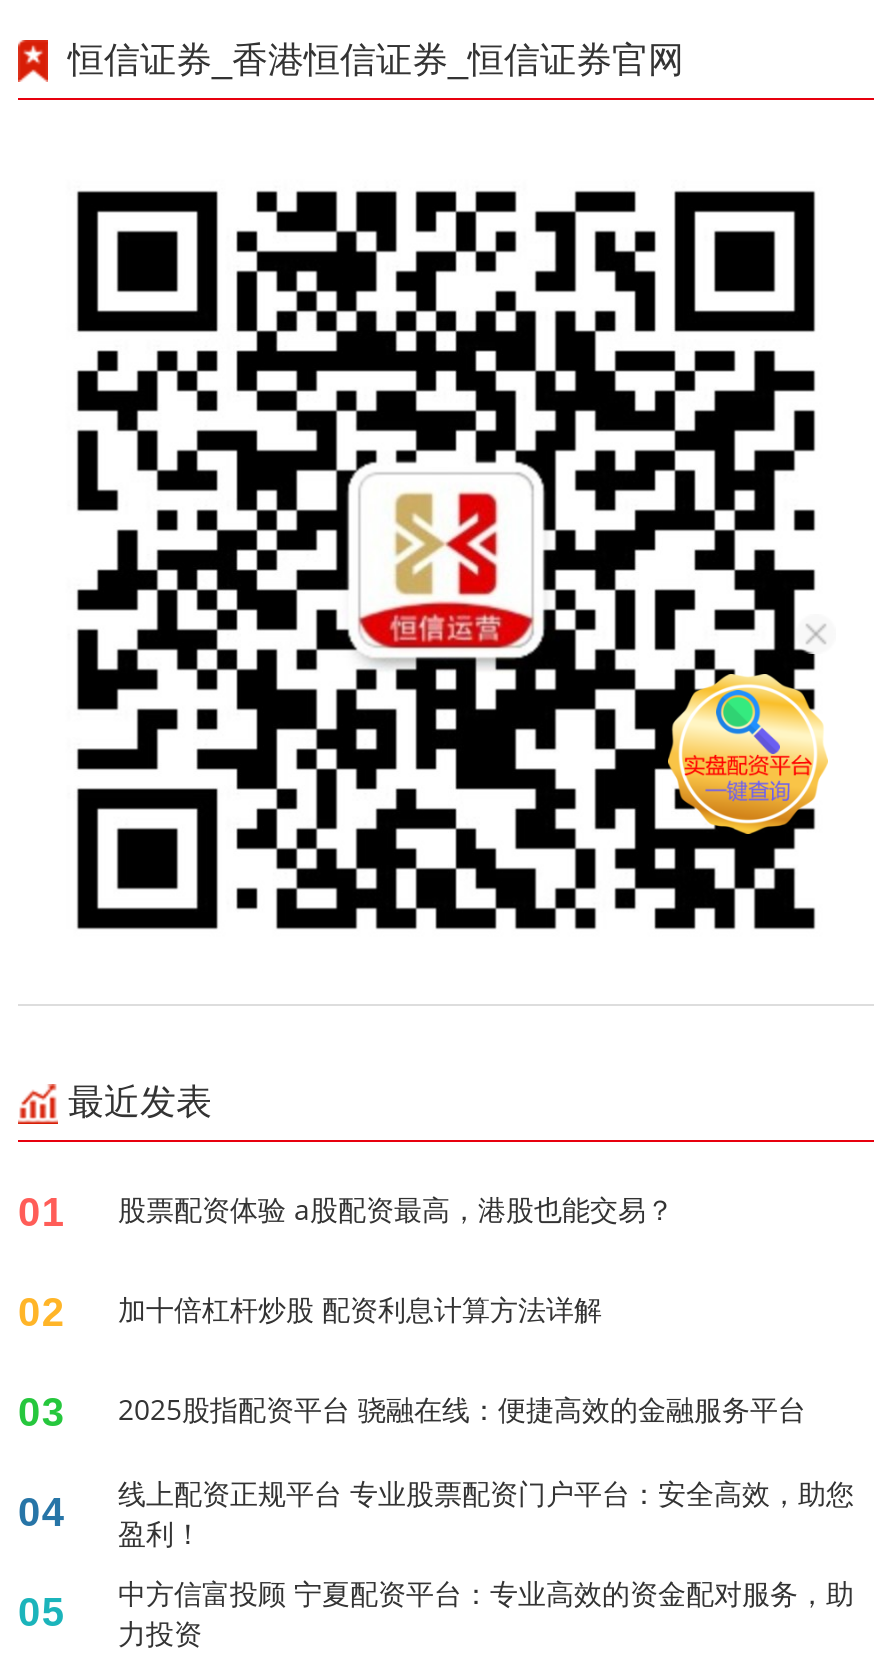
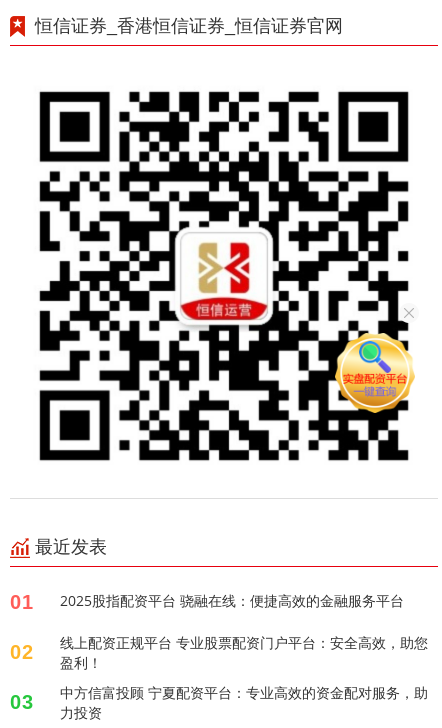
[18,1190,674,1434] 股票配资体验 a股配资最高，港股也能交易？ | 02 | 加十倍杠杆炒股 配资利息计算方法详解 | 03 -> none
[18,1474,854,1552] 04 线上配资正规平台 专业股票配资门户平台：安全高效，助您 盈利！ -> [10,633,428,672] 02 线上配资正规平台 专业股票配资门户平台：安全高效，助您 盈利！
[18,1574,854,1652] 05 中方信富投顾 宁夏配资平台：专业高效的资金配对服务，助 力投资 -> [10,683,428,722] 03 中方信富投顾 宁夏配资平台：专业高效的资金配对服务，助 力投资

